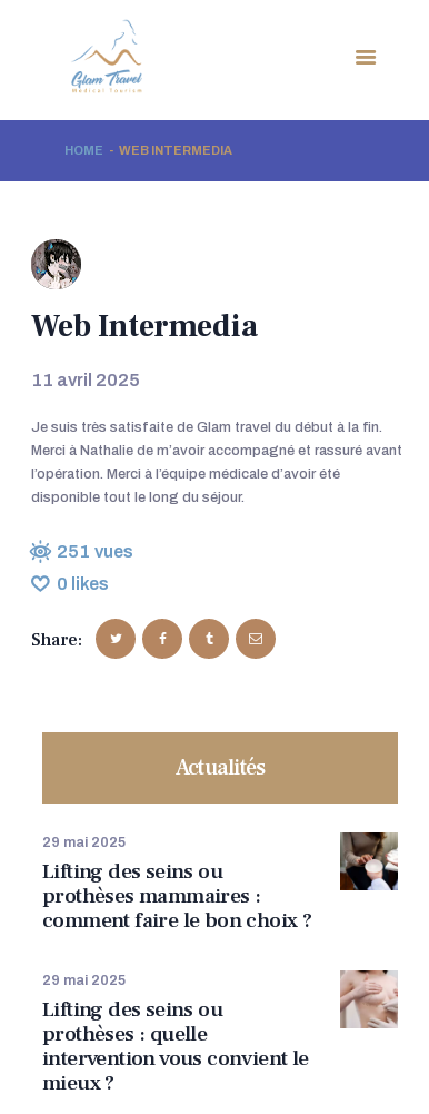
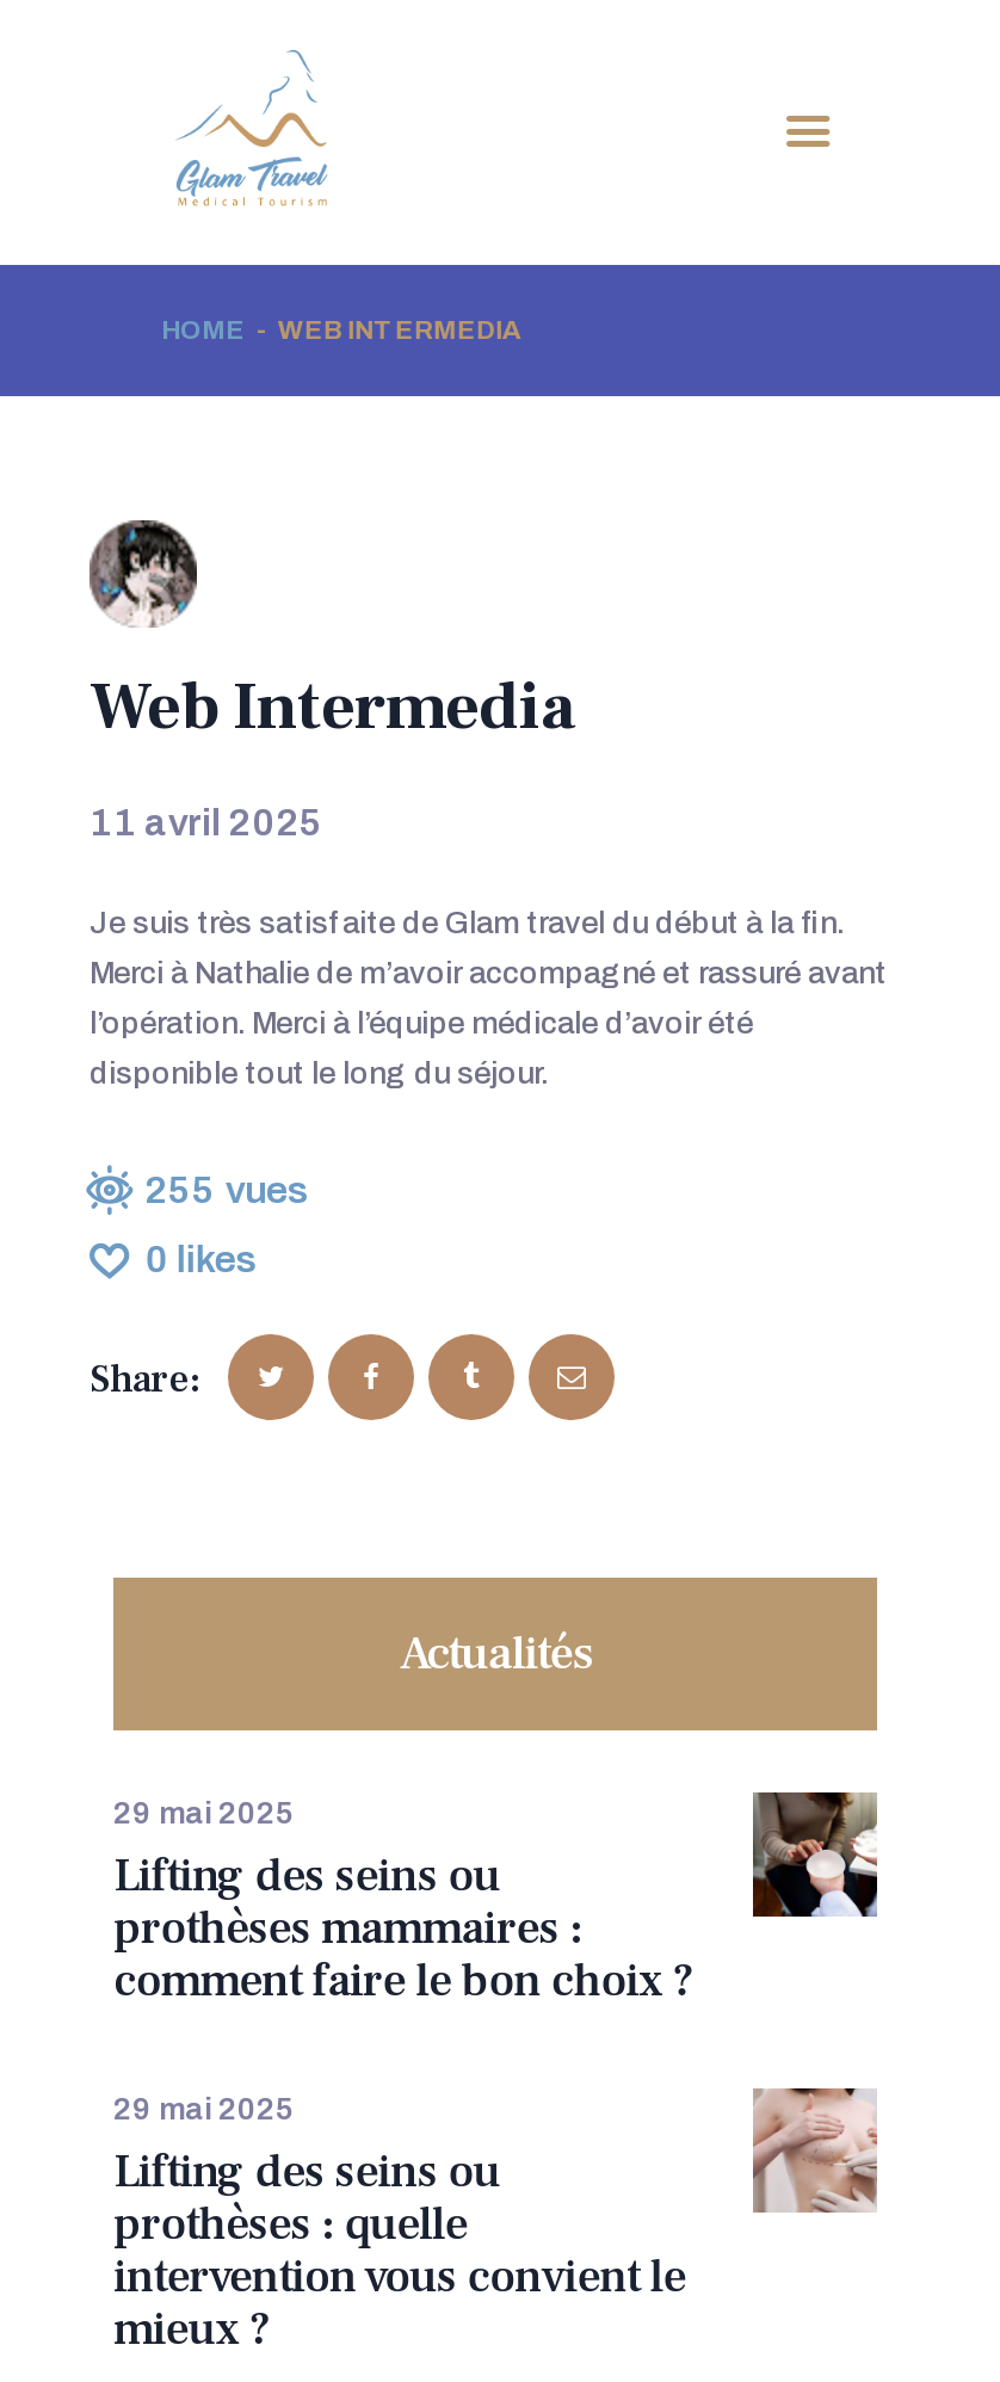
[57,542,133,561] 251 vues -> [144,1169,309,1209] 255 vues

